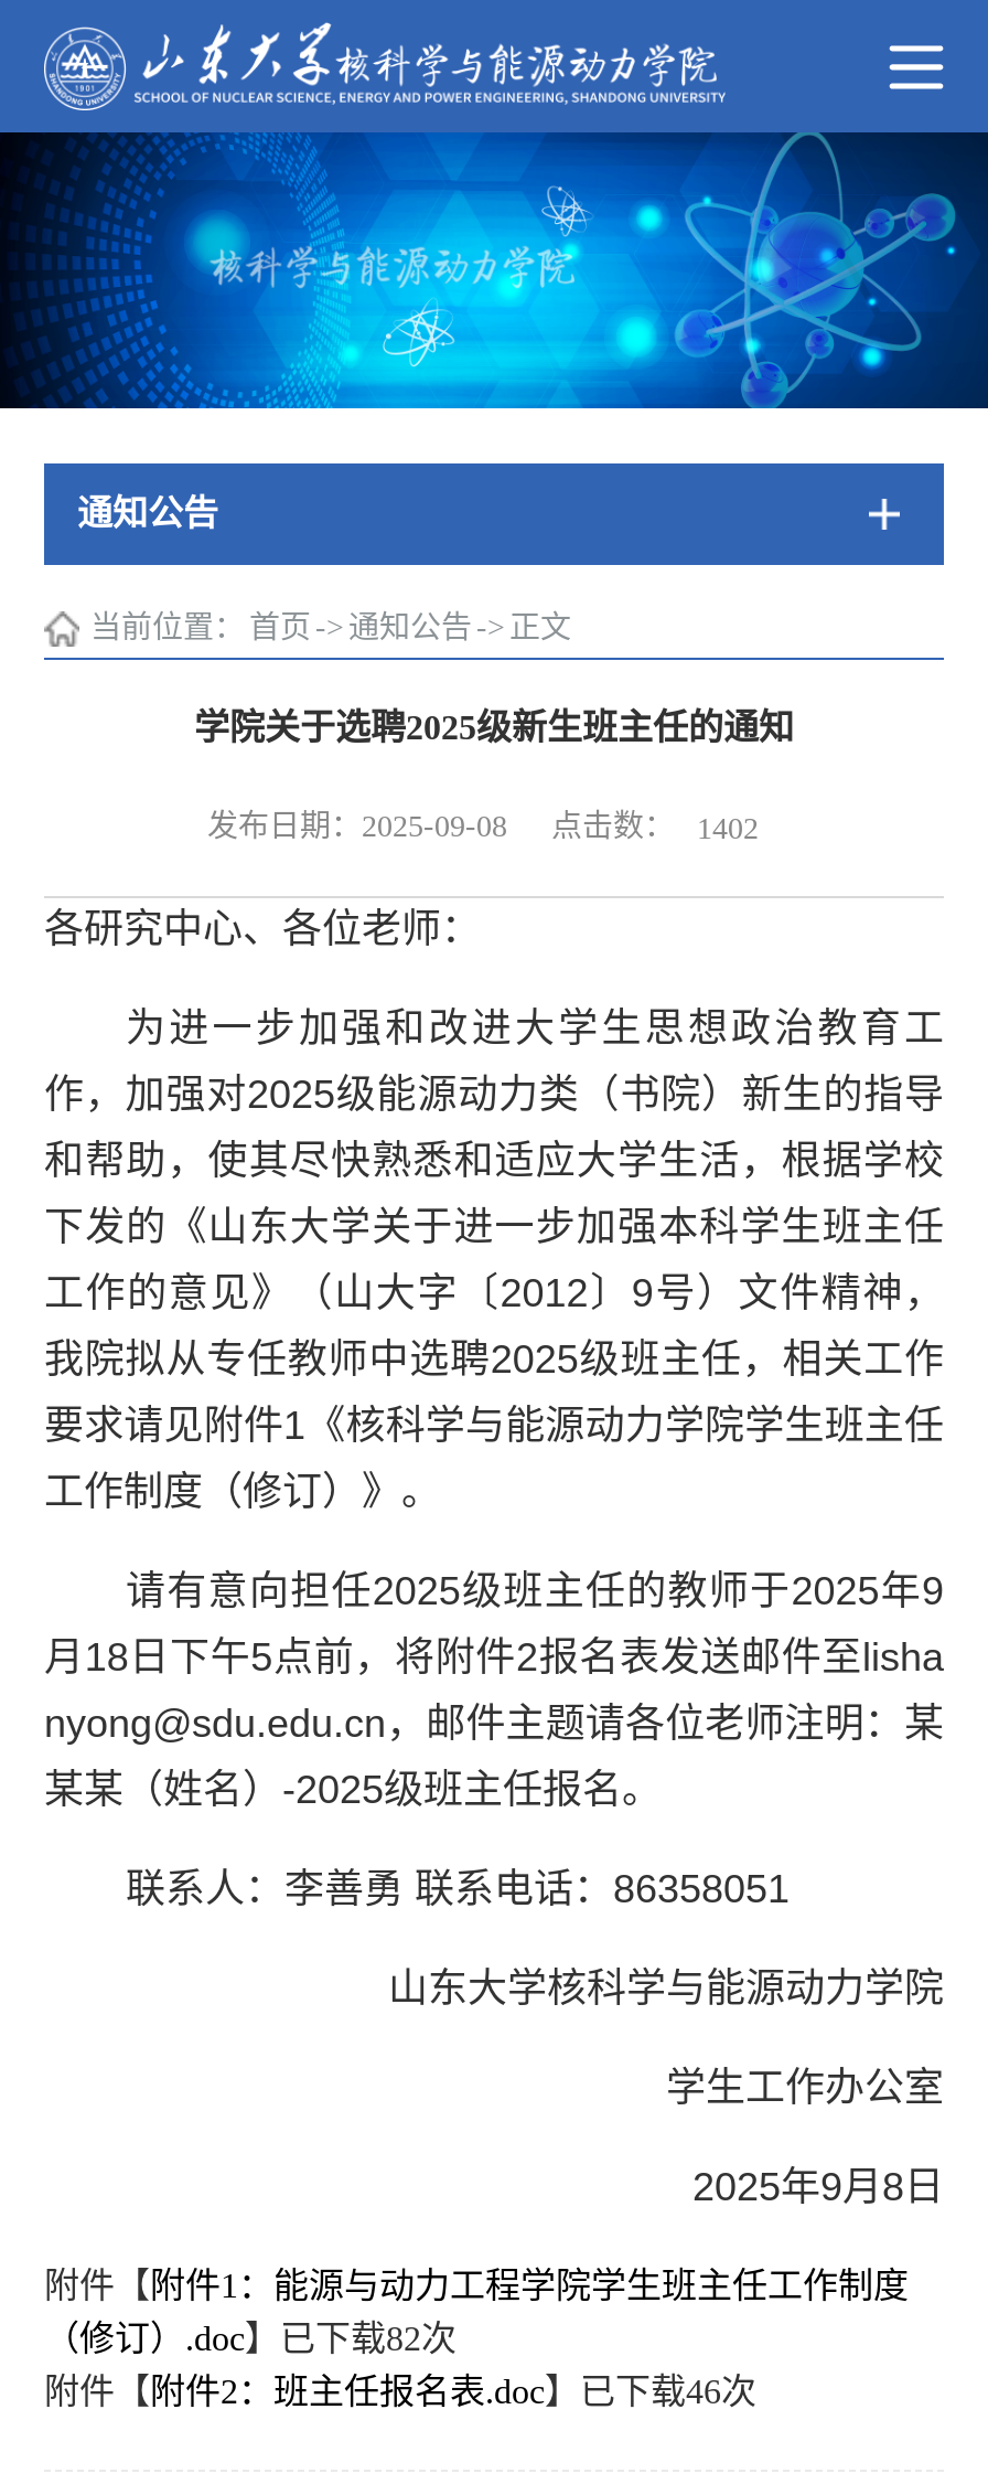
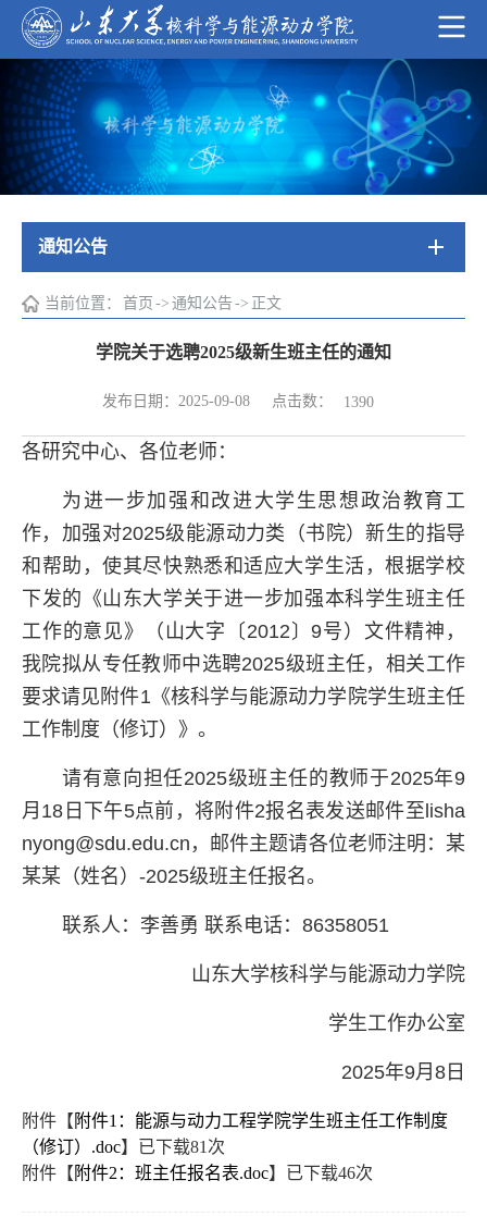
[207,810,759,845] 发布日期：2025-09-08 点击数： 1402 -> [102,393,374,410] 发布日期：2025-09-08 点击数： 1390
[44,2319,457,2357] （修订）.doc】已下载82次 -> [22,1137,225,1156] （修订）.doc】已下载81次

